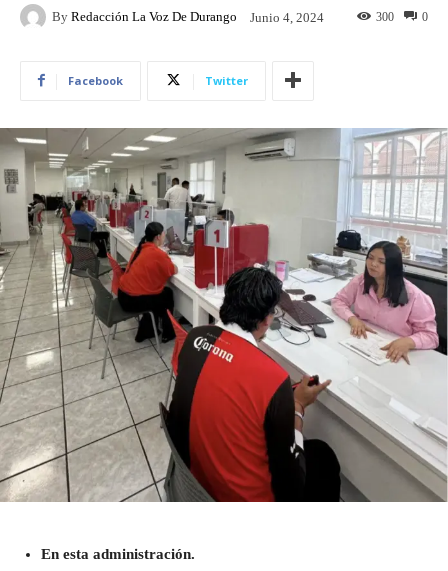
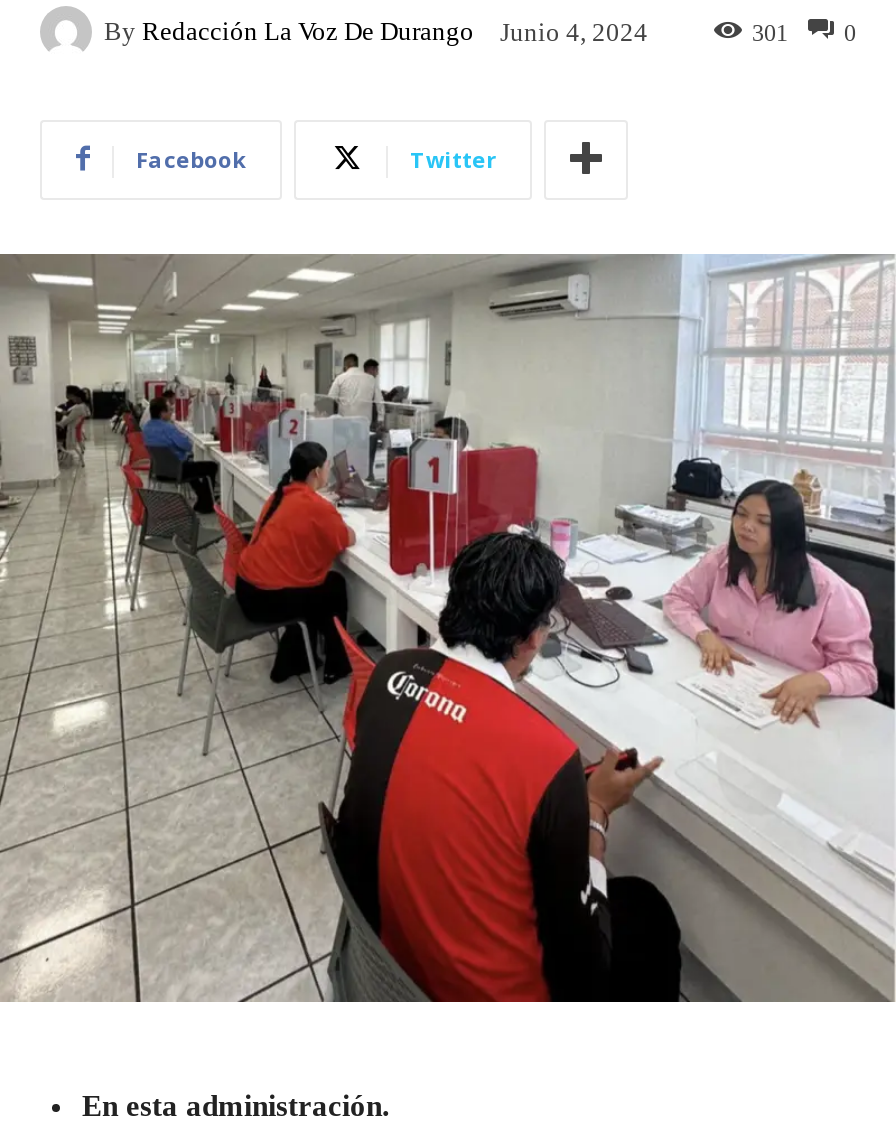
[376,10,428,24] 300 0 -> [752,18,856,46] 301 0

